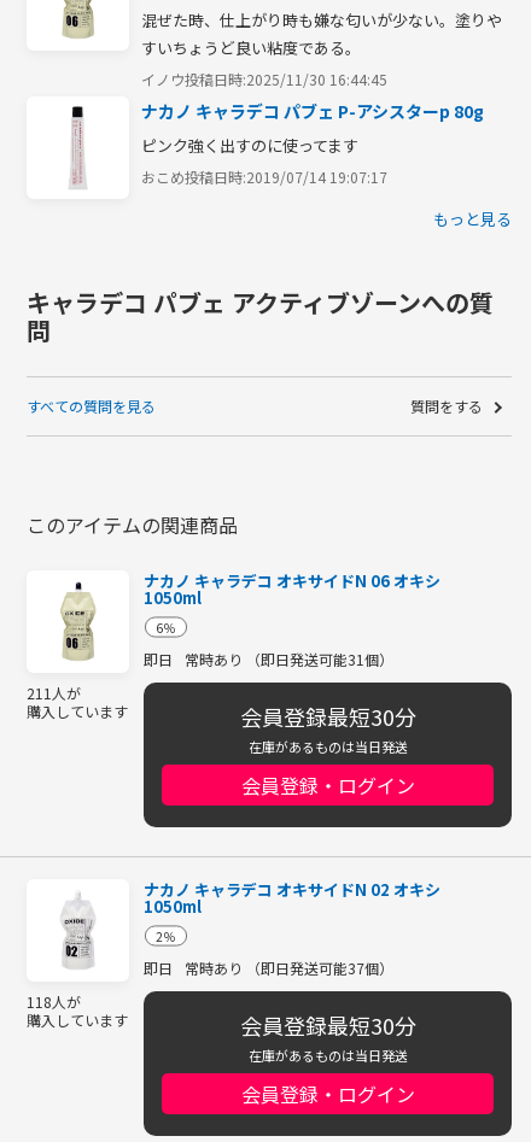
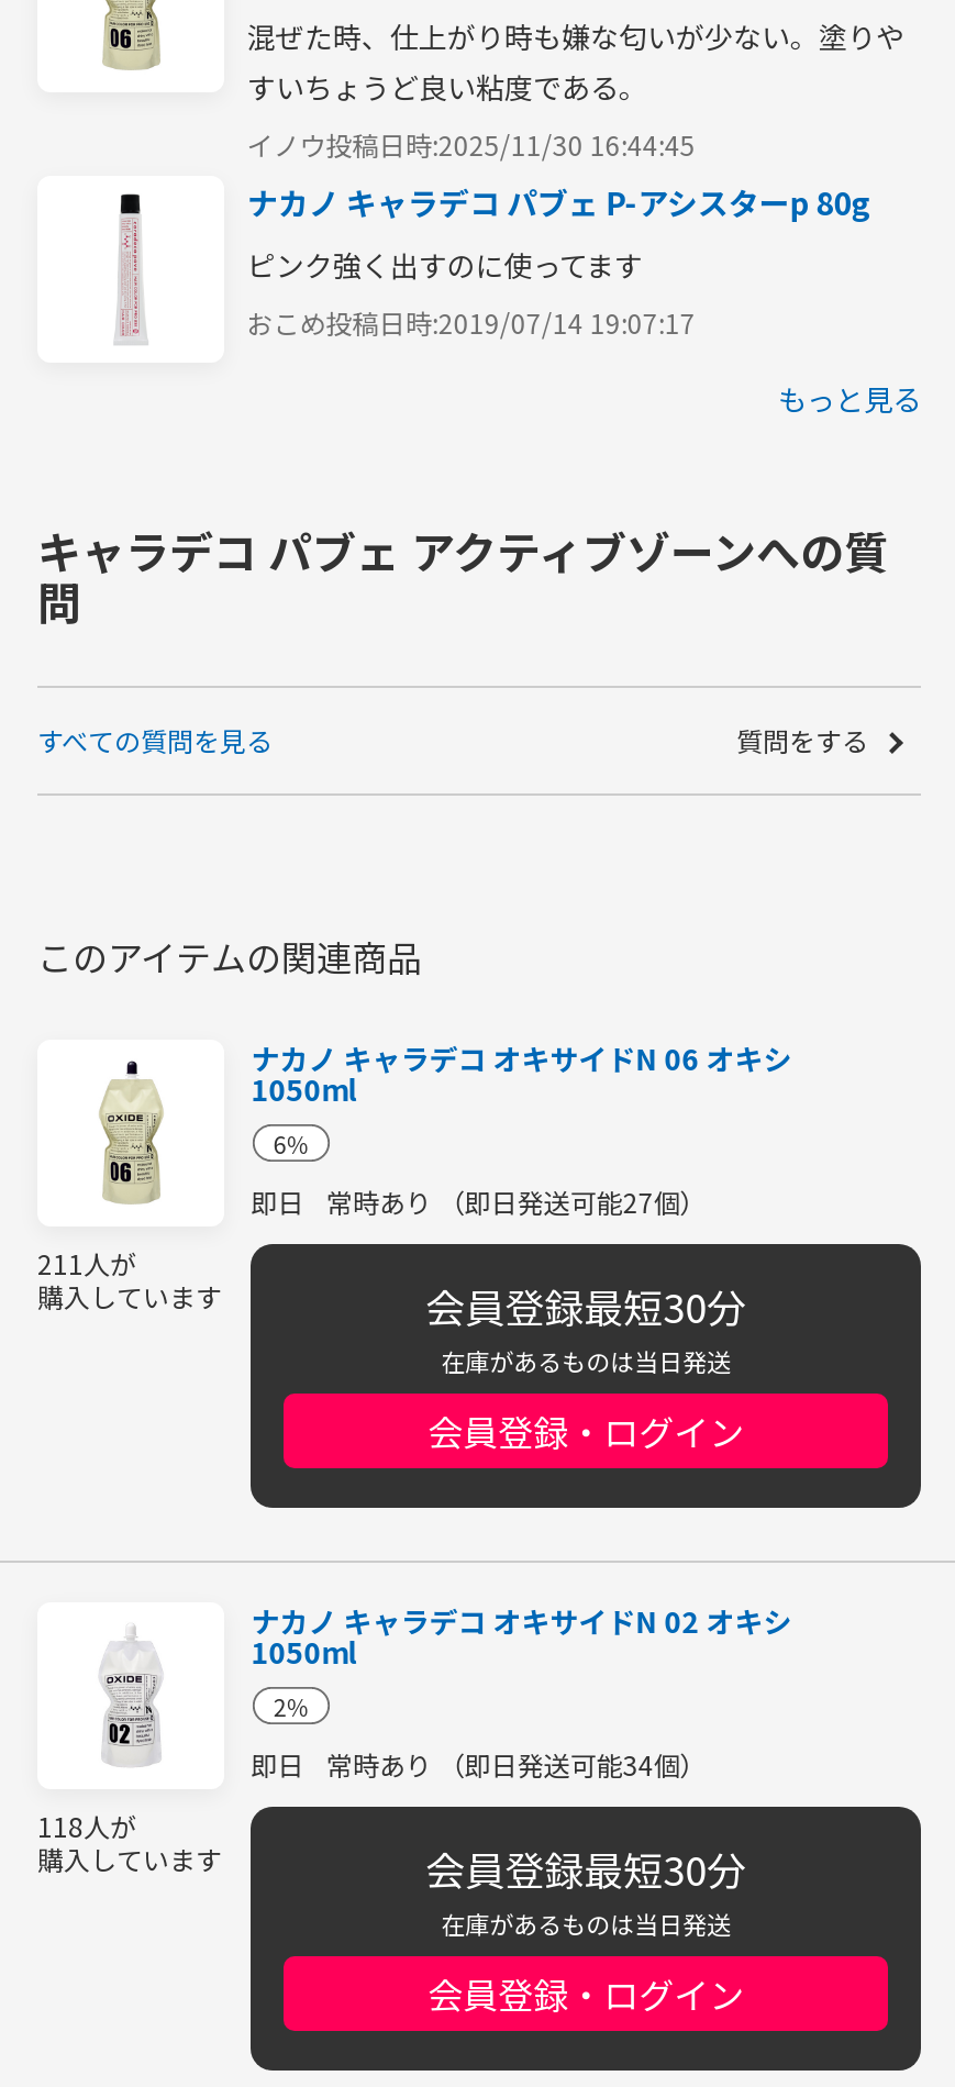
[144,649,394,669] 即日 常時あり （即日発送可能31個） -> [251,1182,706,1220] 即日 常時あり （即日発送可能27個）
[144,957,394,978] 即日 常時あり （即日発送可能37個） -> [251,1745,706,1783] 即日 常時あり （即日発送可能34個）

